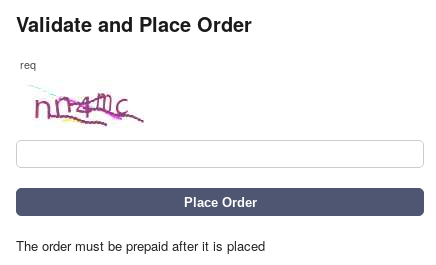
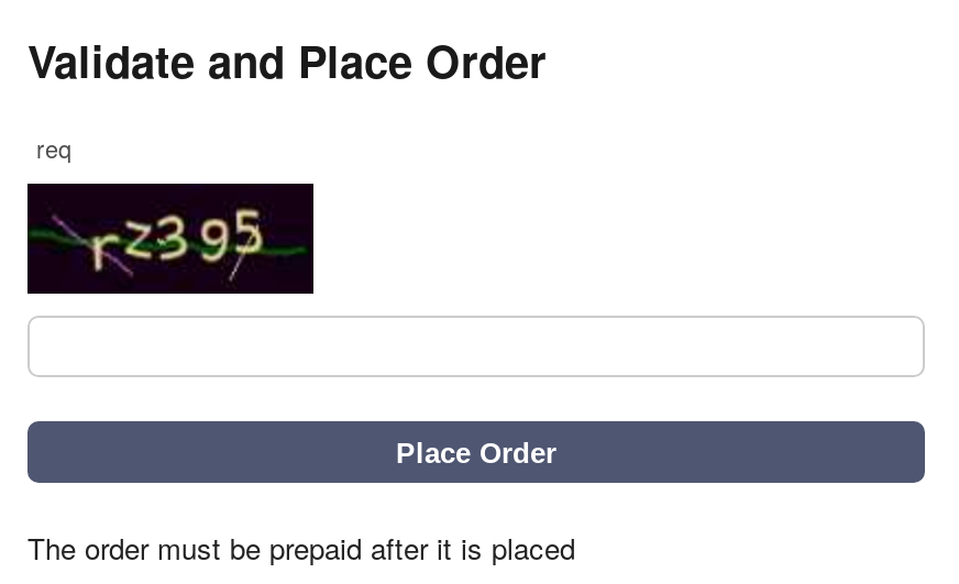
[16,80,146,130] [image] -> [25,181,316,296] [image]

